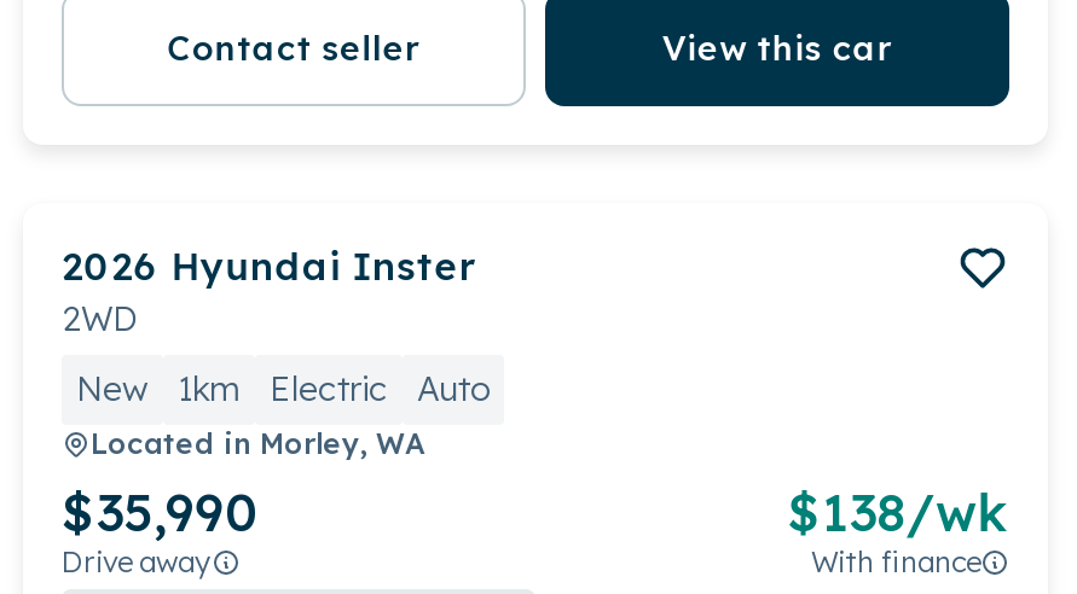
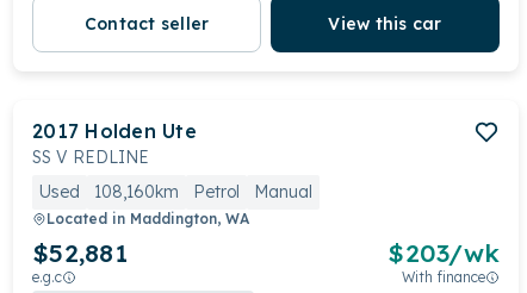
[62,241,477,340] 2026 Hyundai Inster | 2WD -> [32,119,196,168] 2017 Holden Ute | SS V REDLINE
[62,367,490,580] New | 1km | Electric | Auto | Located in Morley, WA | $35,990 | Drive away -> [32,181,312,286] Used | 108,160km | Petrol | Manual | Located in Maddington, WA | $52,881 | e.g.c
[787,481,1009,543] $138/wk -> [388,237,500,268] $203/wk

